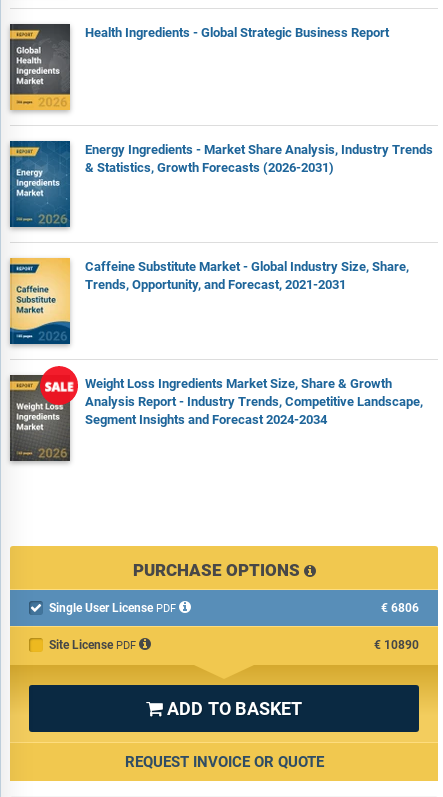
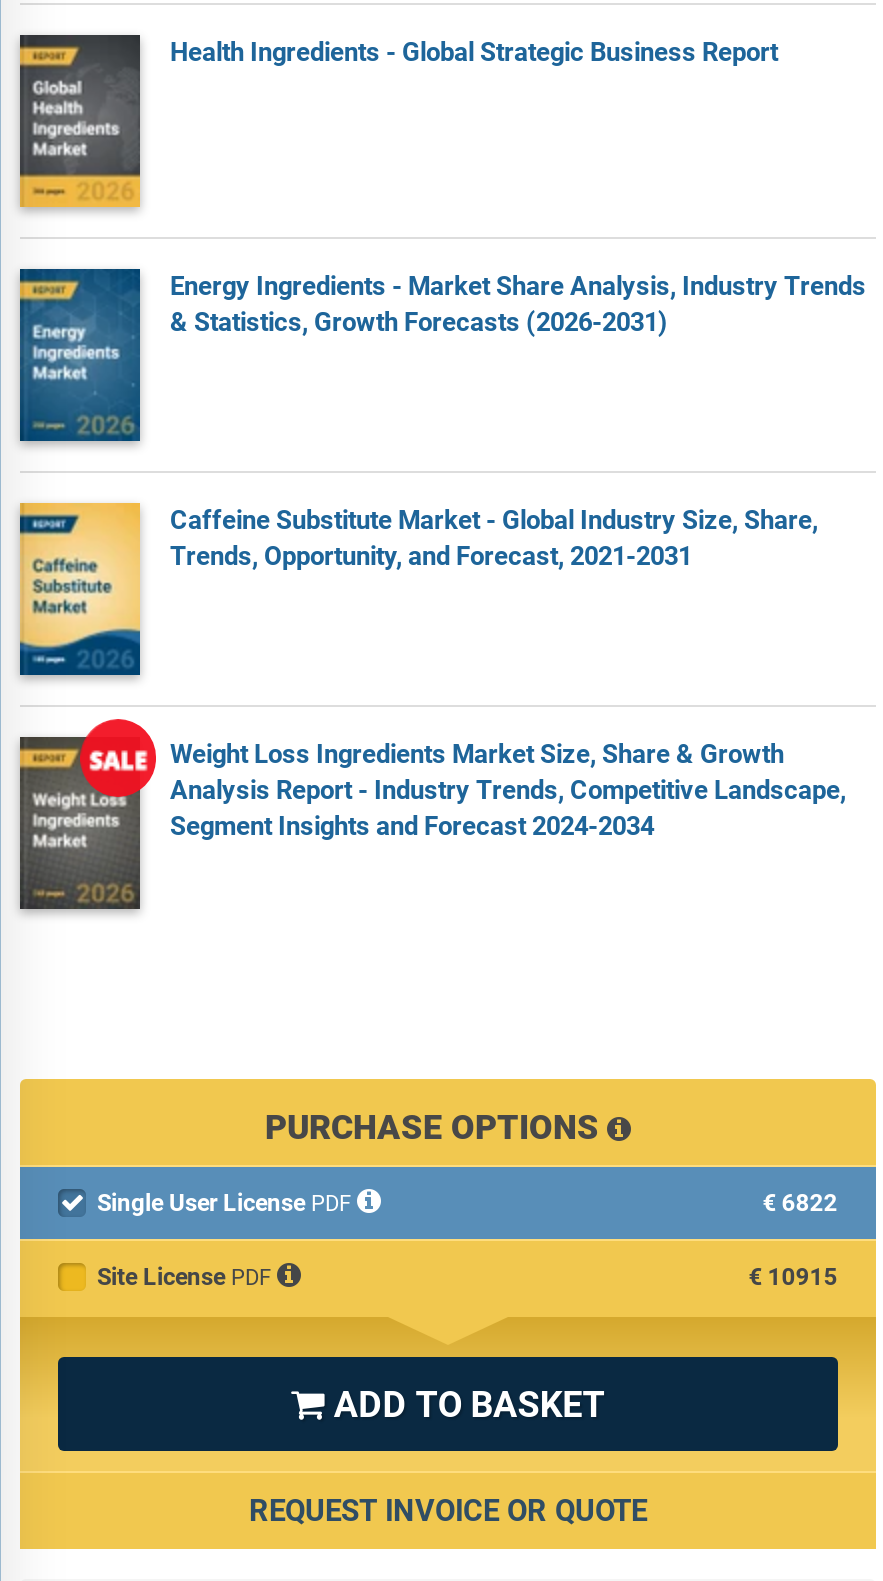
[391,601,419,615] €6806 -> [782,1188,838,1216] €6822
[384,638,419,652] €10890 -> [768,1262,838,1290] €10915

